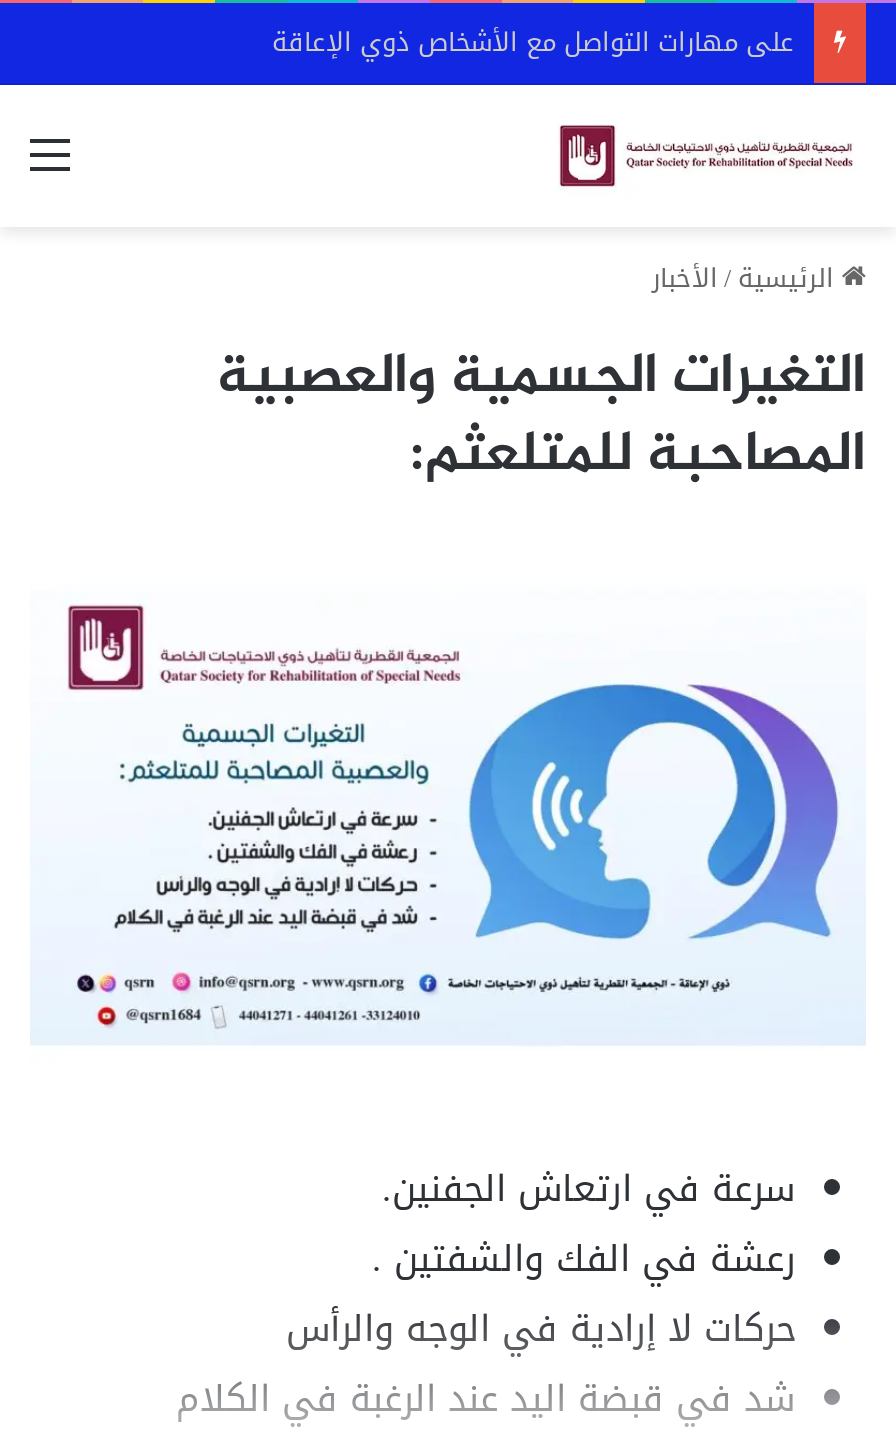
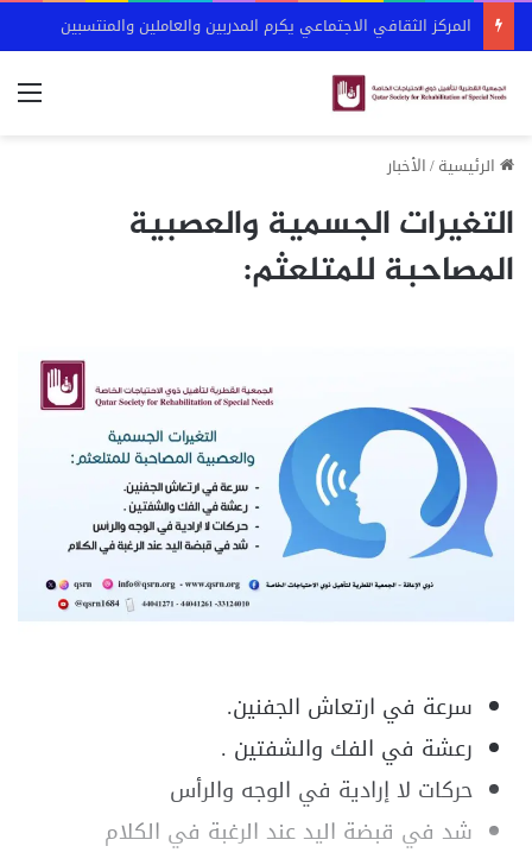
[272,17,794,67] على مهارات التواصل مع الأشخاص ذوي الإعاقة -> [61,11,471,40] المركز الثقافي الاجتماعي يكرم المدربين والعاملين والمنتسبين

